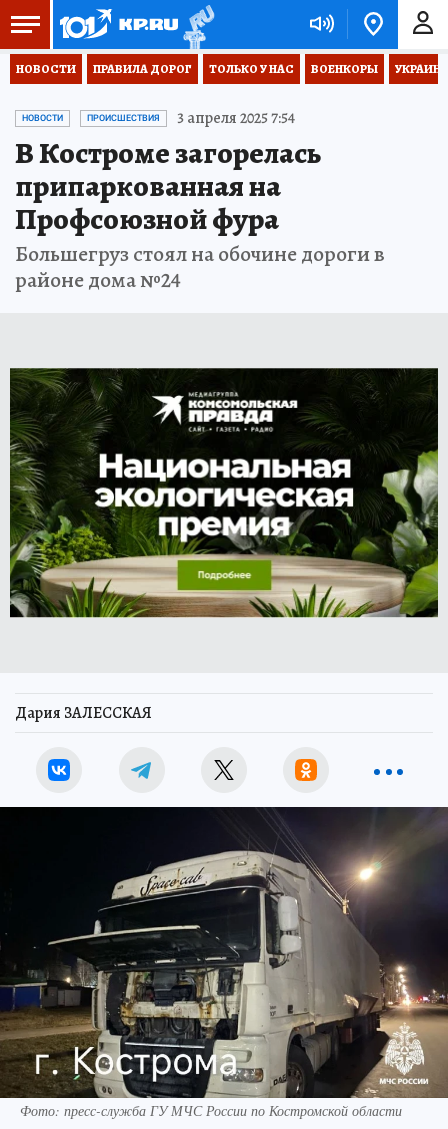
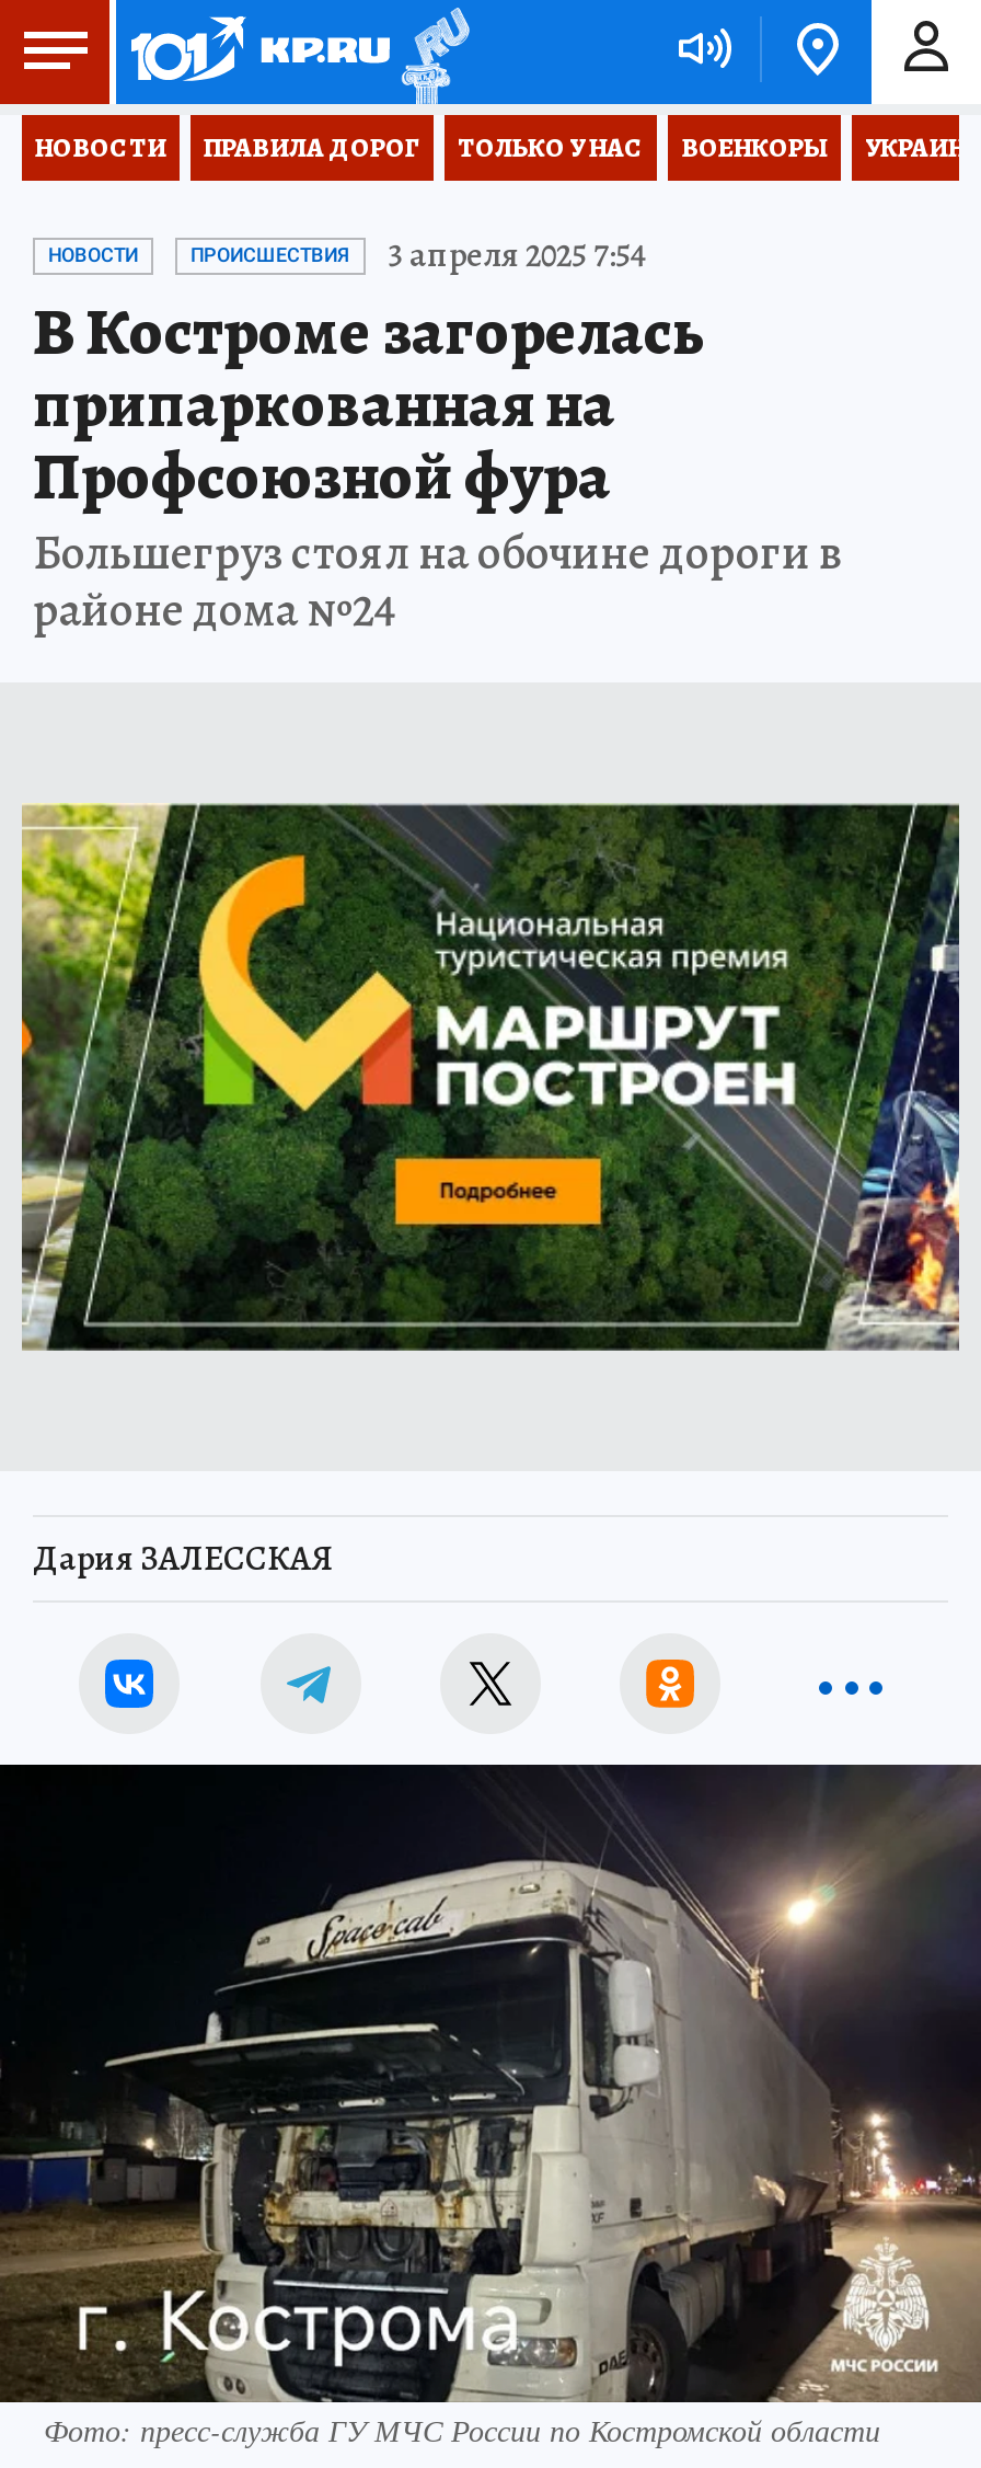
[9,367,439,618] [image] -> [20,803,961,1353] [image]

